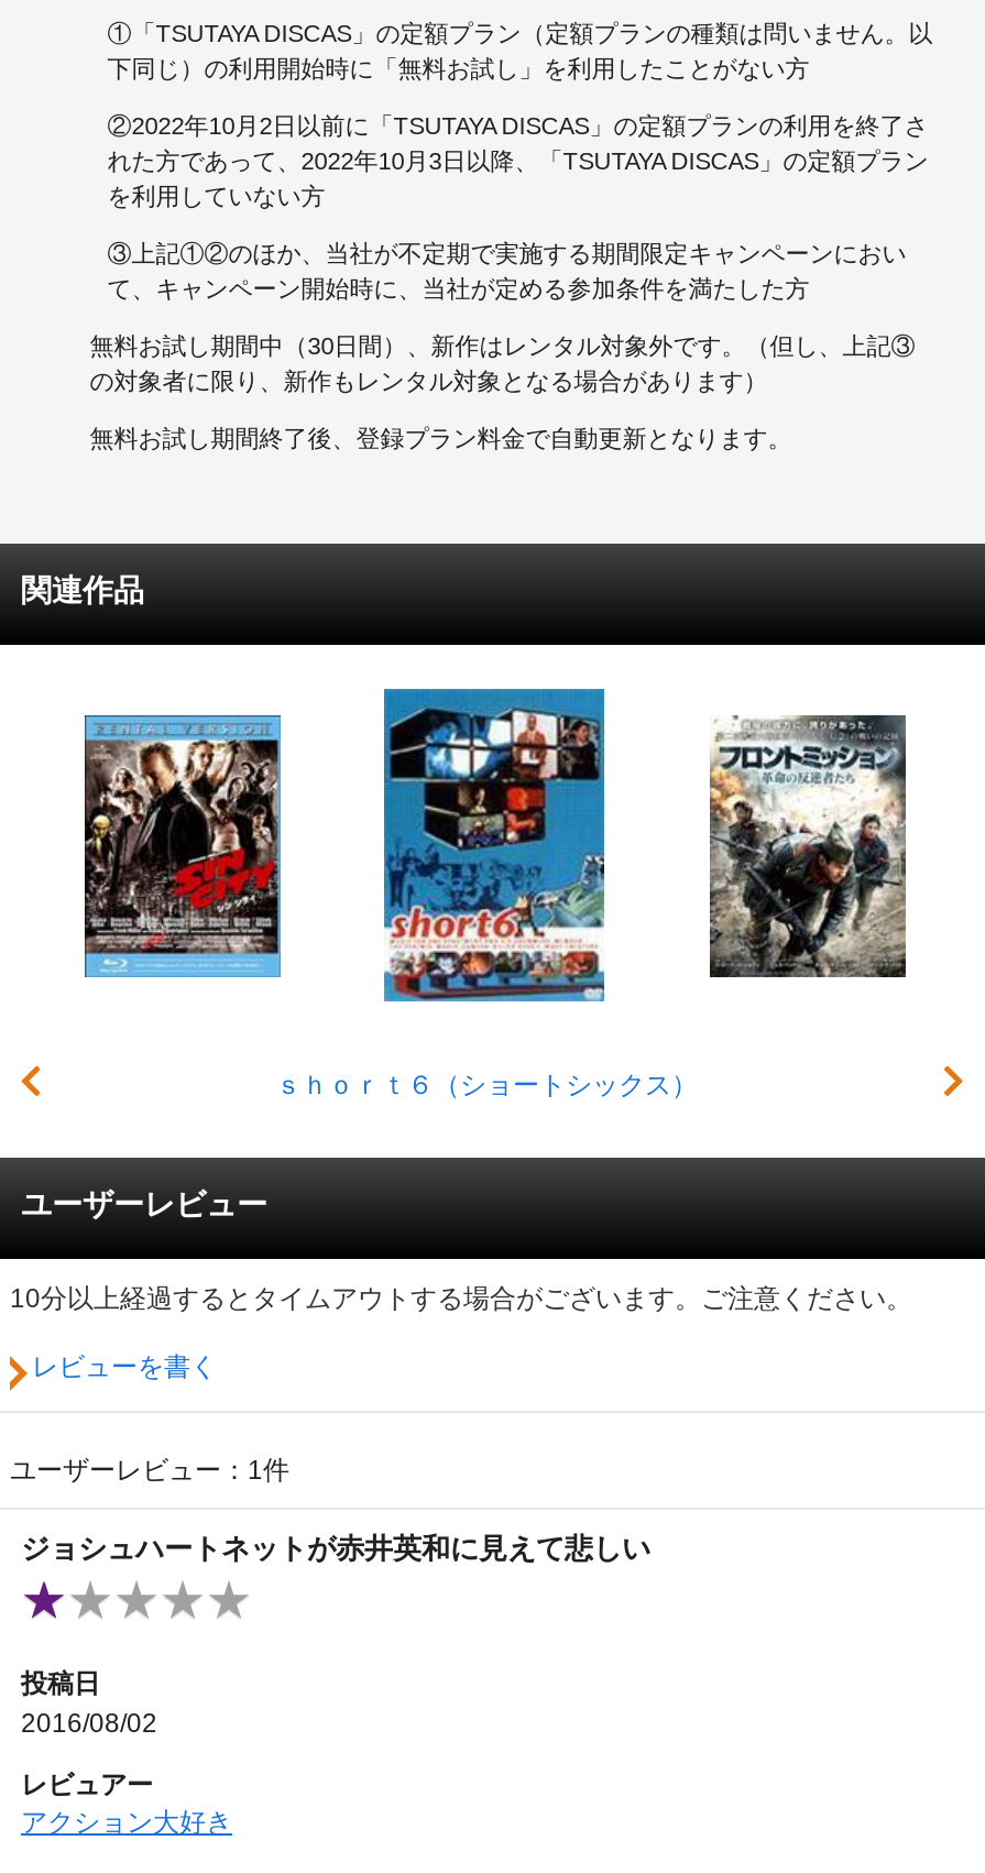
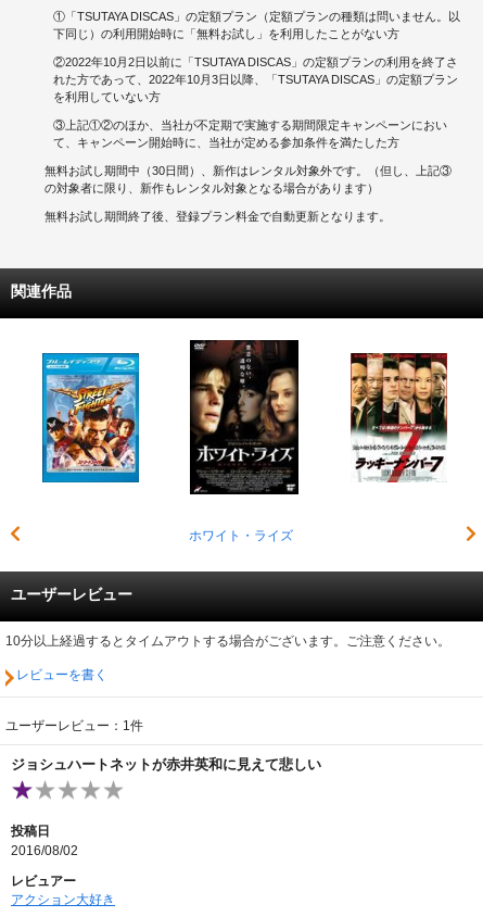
[275,687,698,1100] [image] | ｓｈｏｒｔ６（ショートシックス） -> [188,339,300,543] [image] | ホワイト・ライズ
[83,715,281,977] [image] -> [41,353,140,482] [image]
[708,715,908,979] [image] -> [349,352,448,483] [image]

